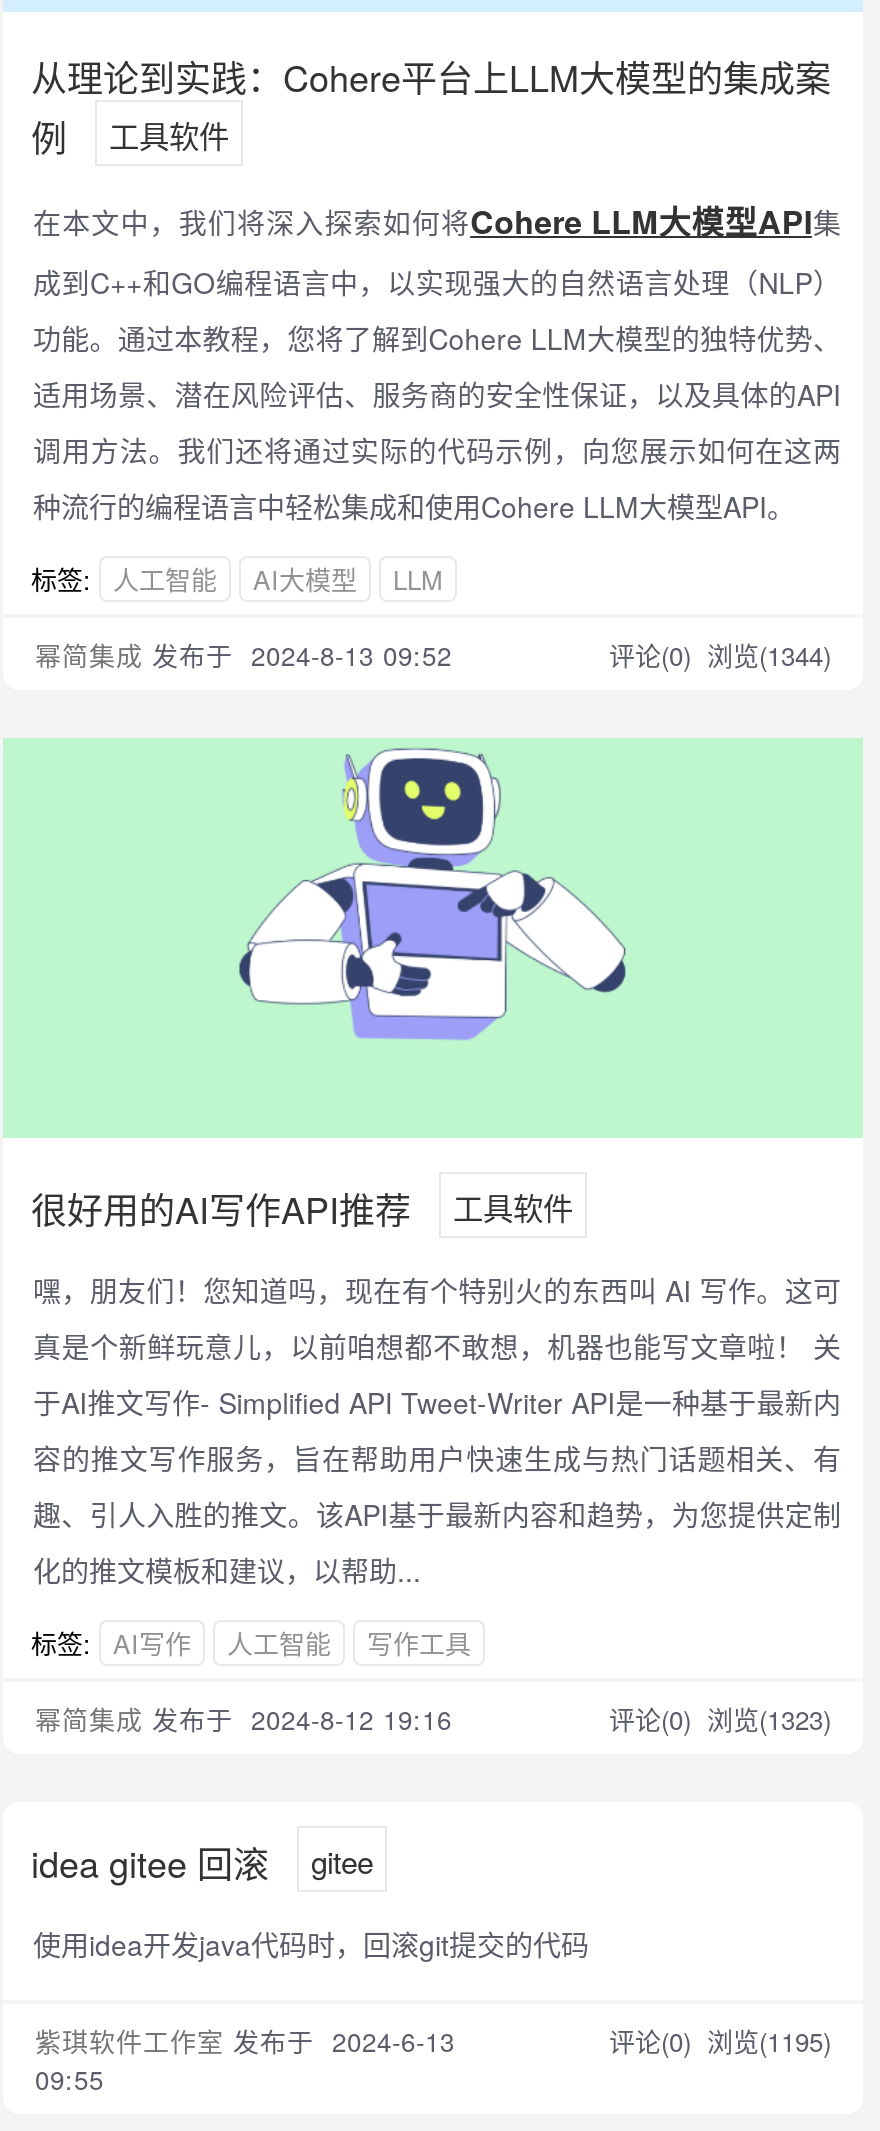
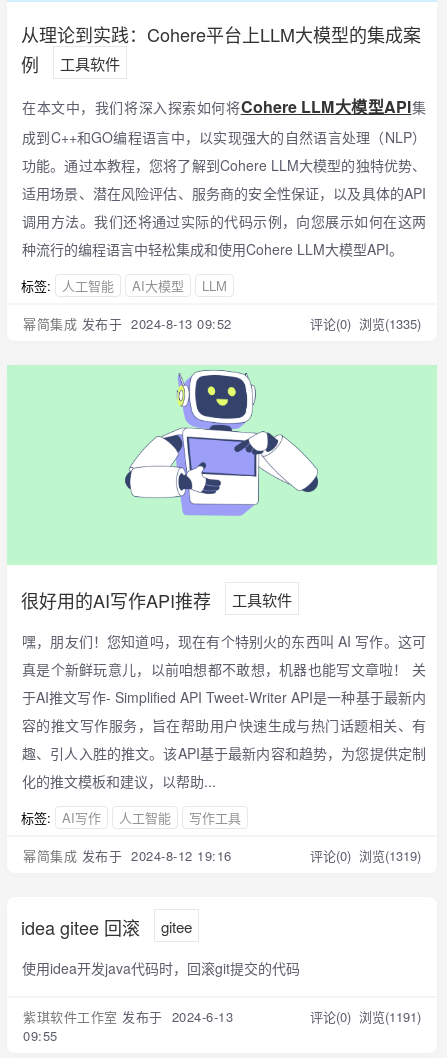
[609,635,831,673] 评论(0) 浏览(1344) -> [310,314,421,333] 评论(0) 浏览(1335)
[609,1699,831,1737] 评论(0) 浏览(1323) -> [310,846,421,865] 评论(0) 浏览(1319)
[609,2021,831,2059] 评论(0) 浏览(1195) -> [310,1007,421,1026] 评论(0) 浏览(1191)

